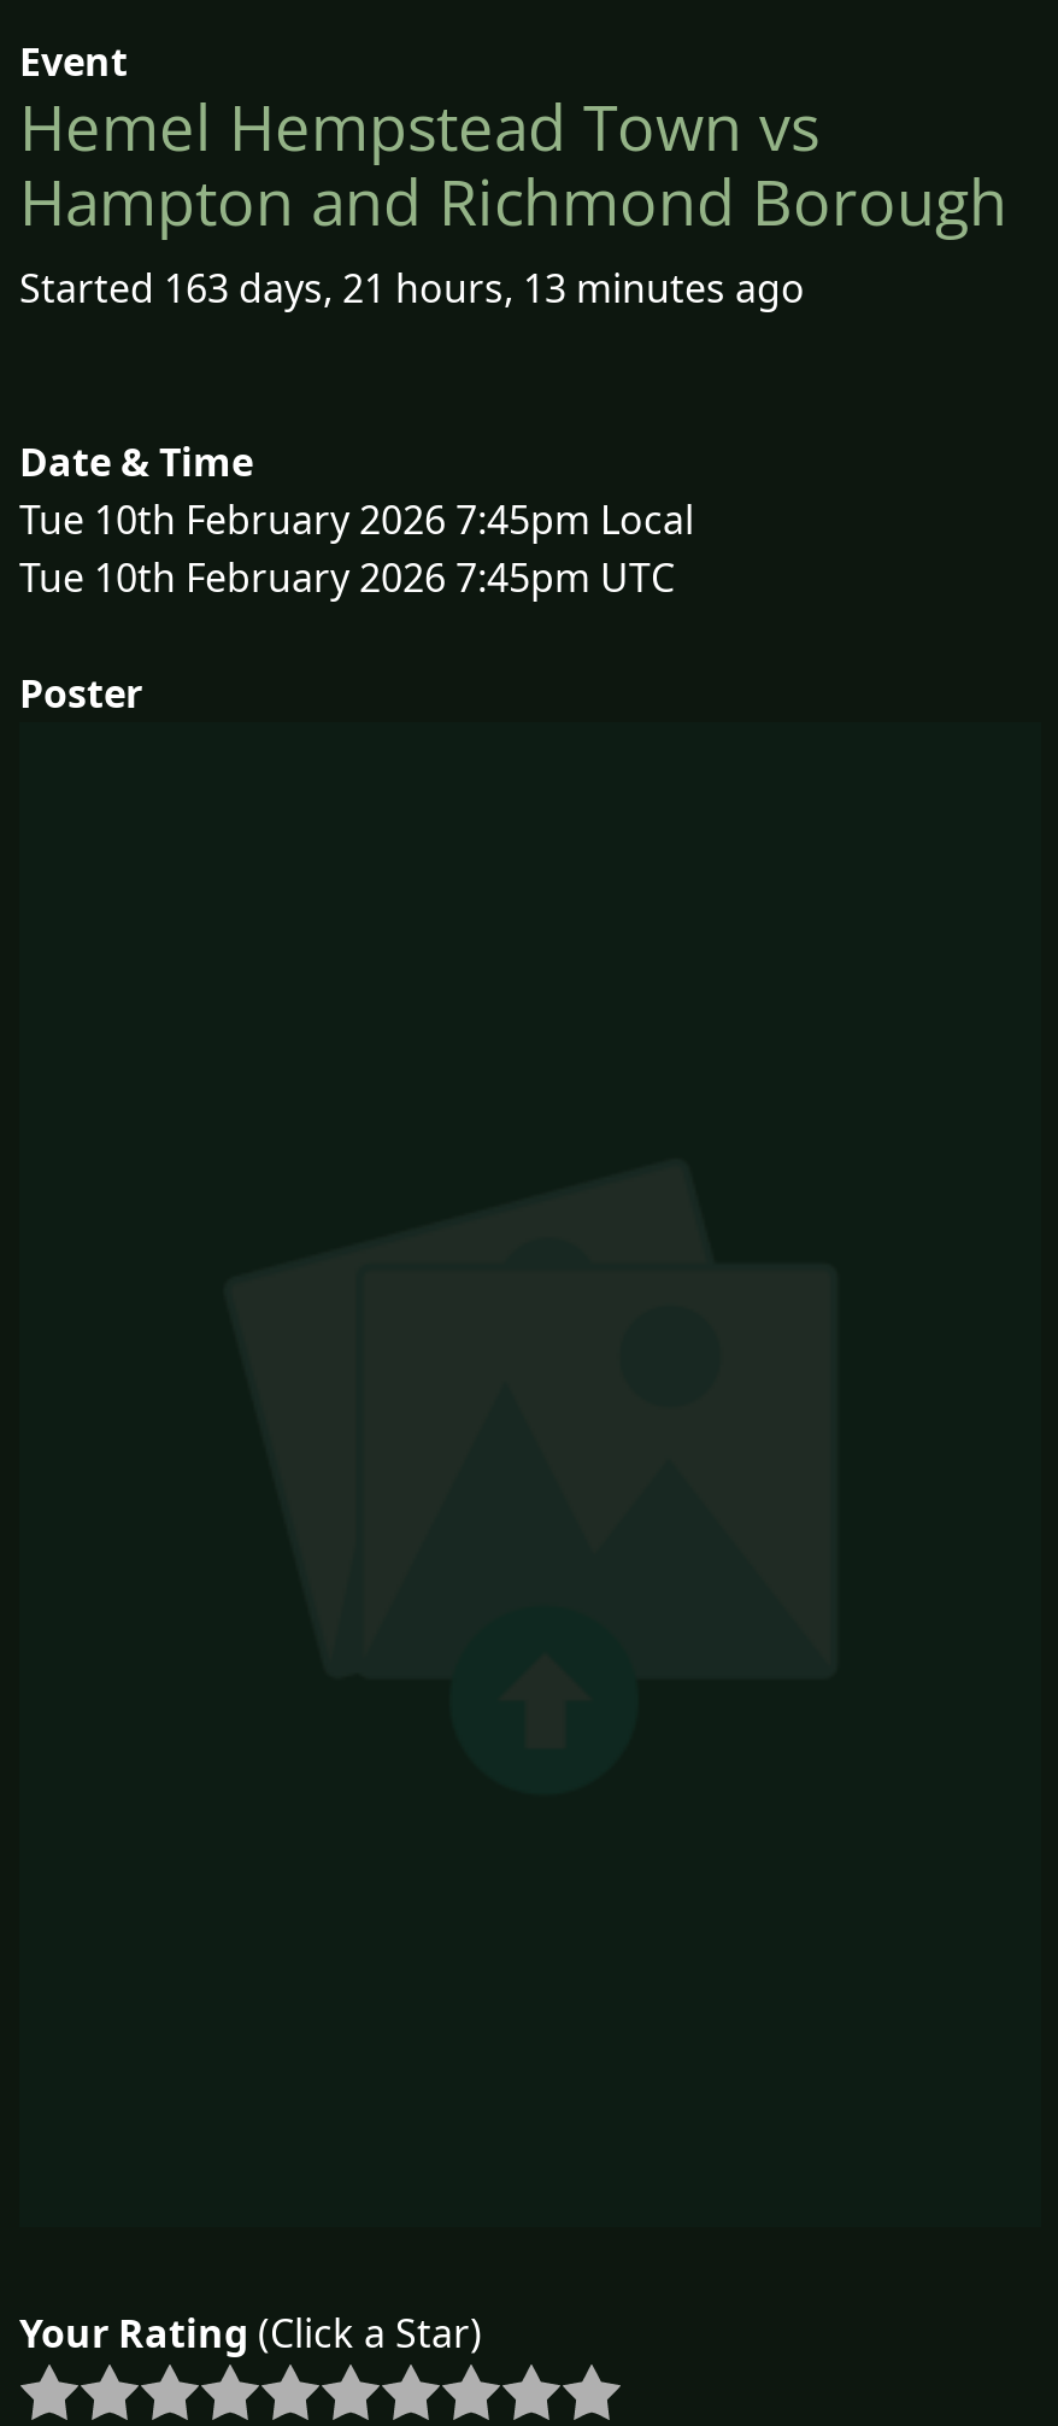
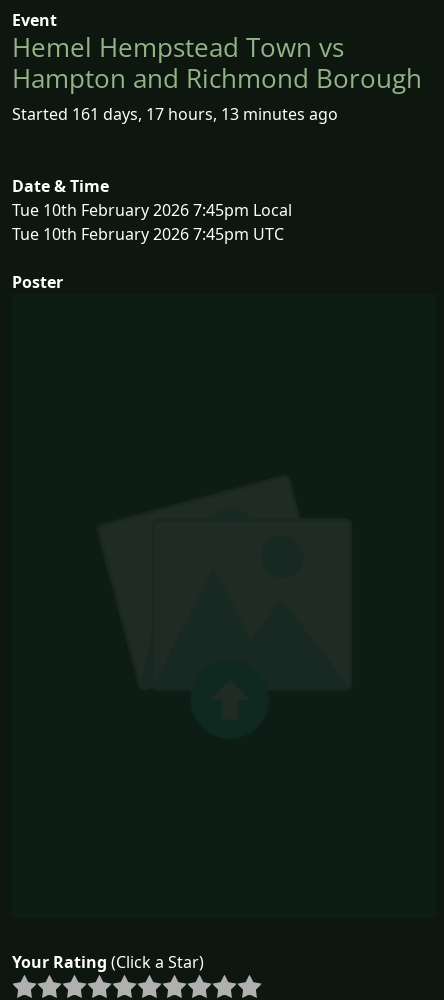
[19,262,805,315] Started 163 days, 21 hours, 13 minutes ago -> [12,103,338,125] Started 161 days, 17 hours, 13 minutes ago

